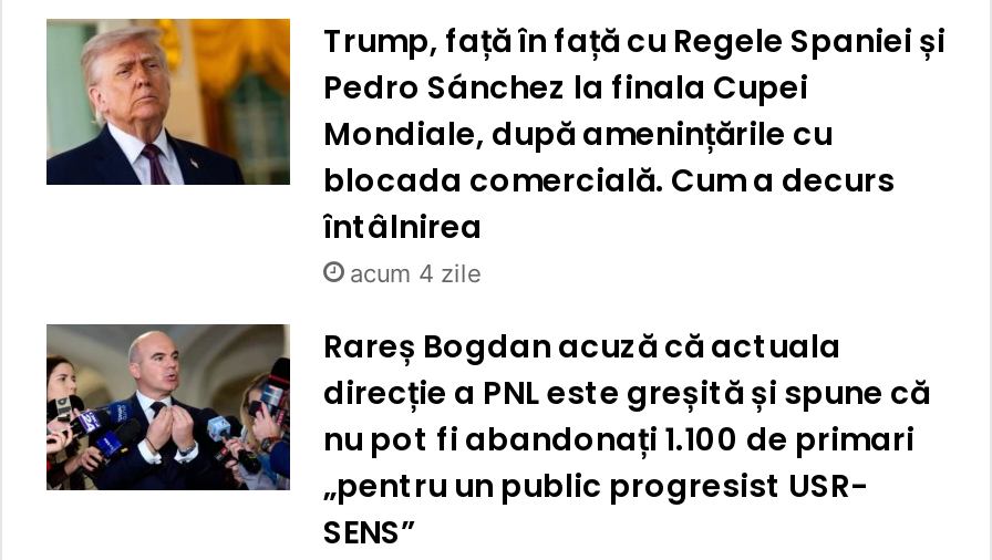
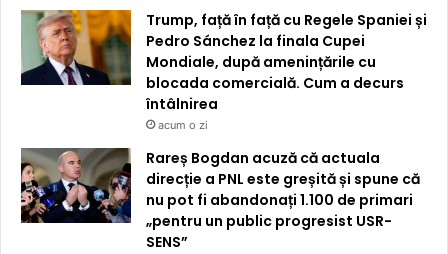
[350,259,480,290] acum 4 zile -> [158,118,208,132] acum o zi

